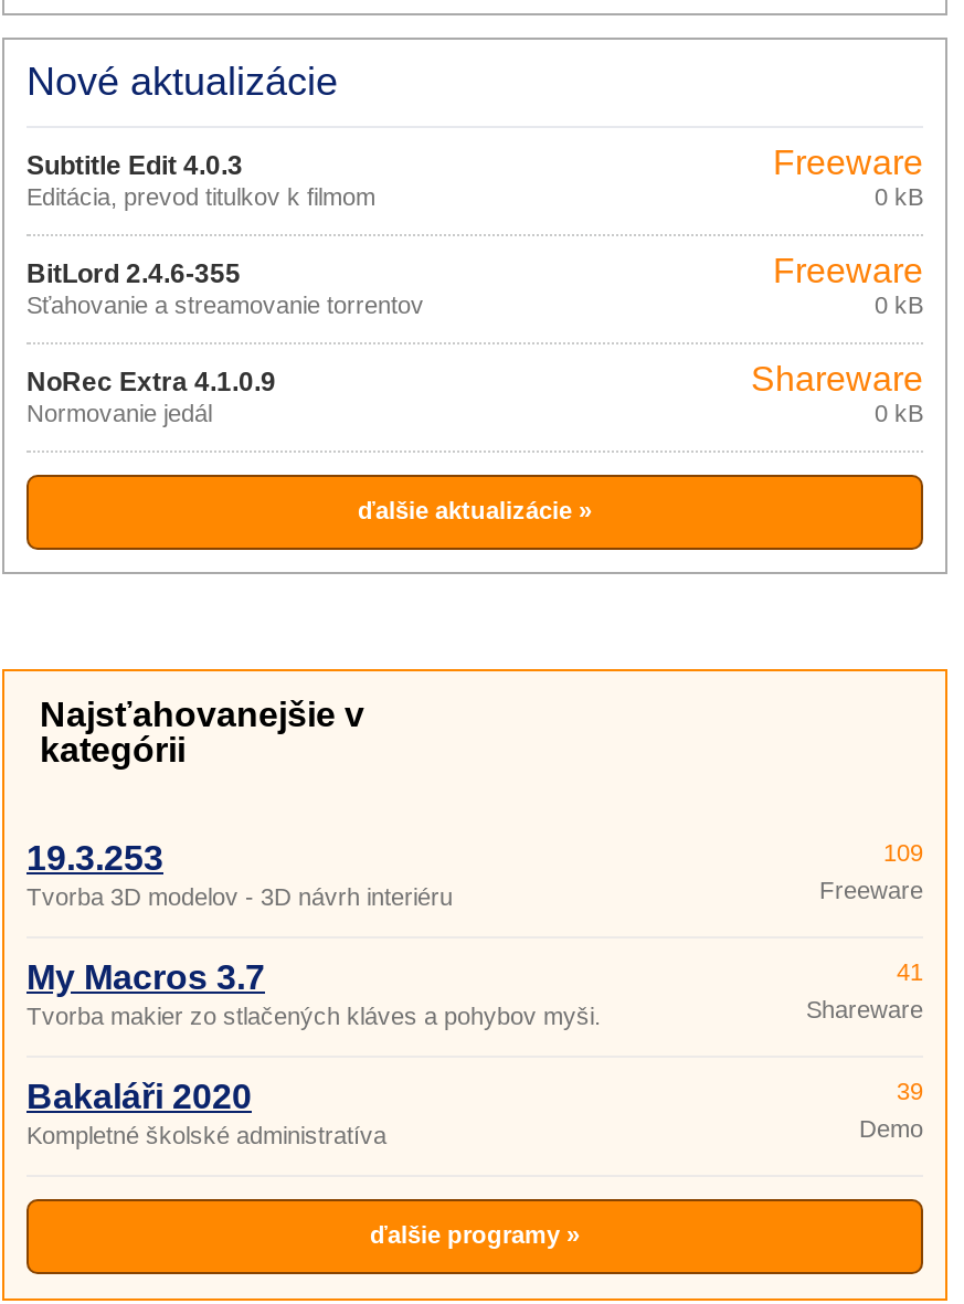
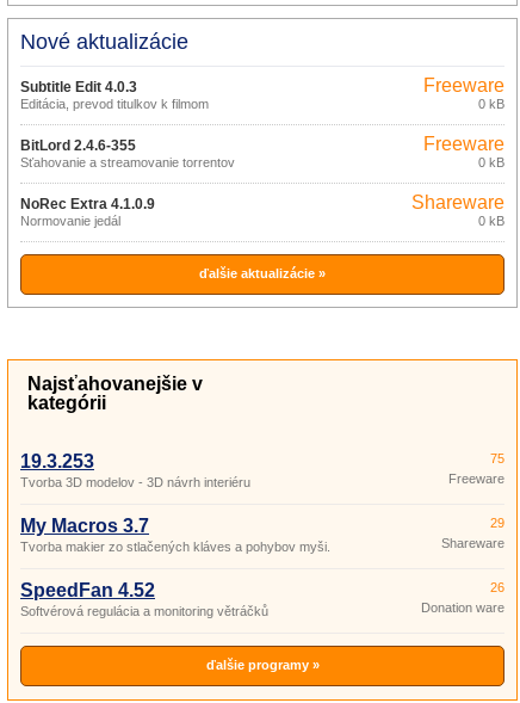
[883,839,923,866] 109 -> [490,451,504,465] 75
[897,958,923,985] 41 -> [490,516,504,530] 29
[27,1078,386,1148] Bakaláři 2020 | Kompletné školské administratíva -> [20,580,268,618] SpeedFan 4.52 | Softvérová regulácia a monitoring větráčků
[859,1078,923,1142] 39 | Demo -> [421,580,504,615] 26 | Donation ware

